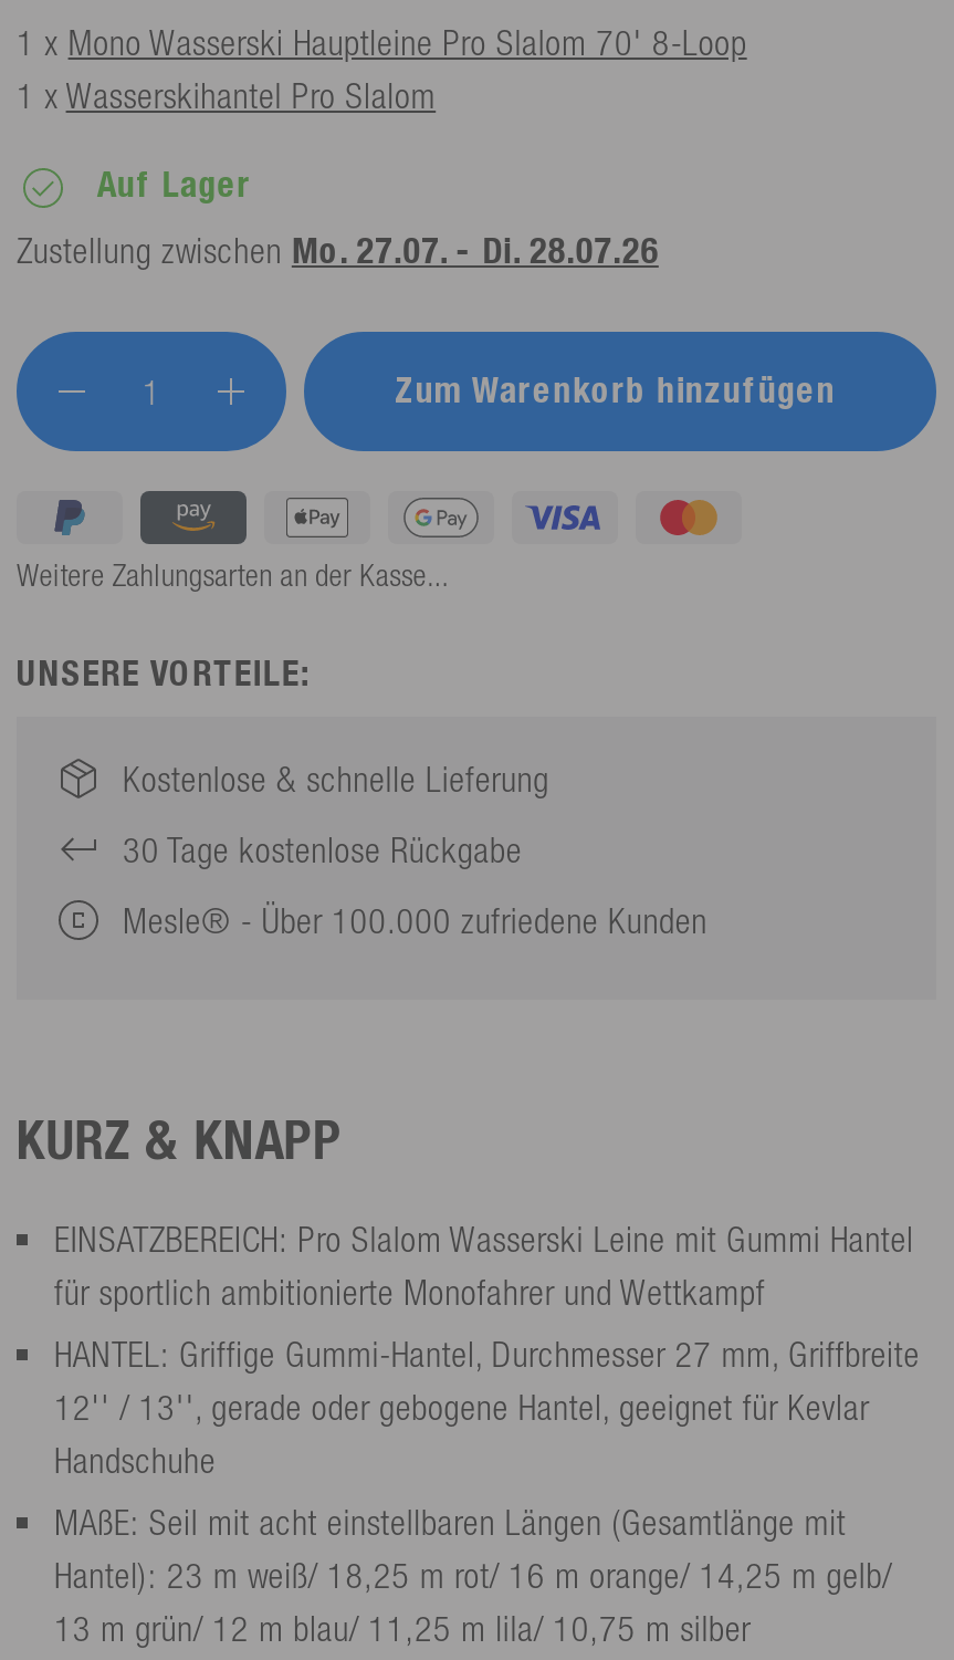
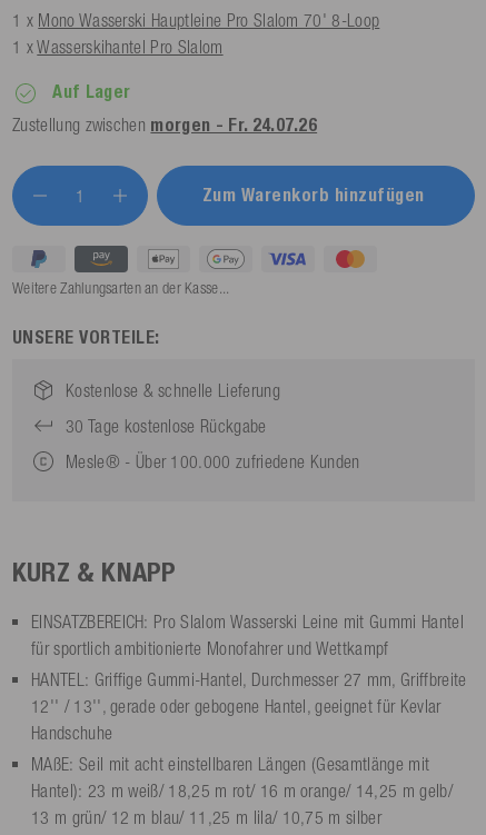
[17,230,659,272] Zustellung zwischen Mo. 27.07. - Di. 28.07.26 -> [12,114,317,135] Zustellung zwischen morgen - Fr. 24.07.26

